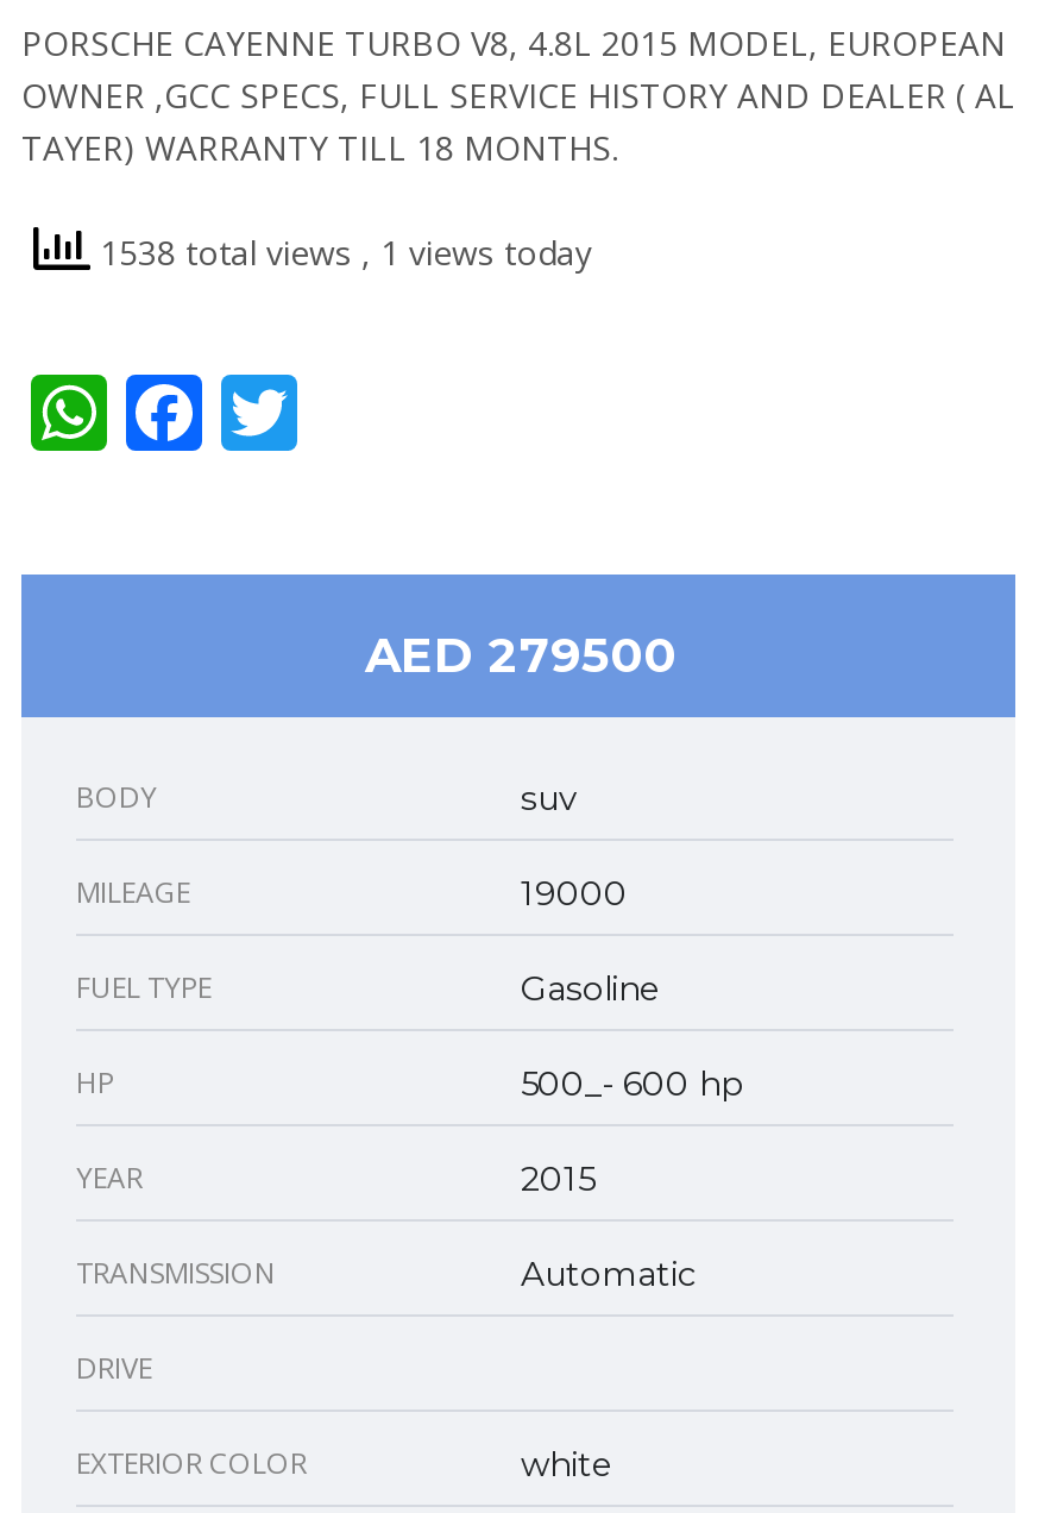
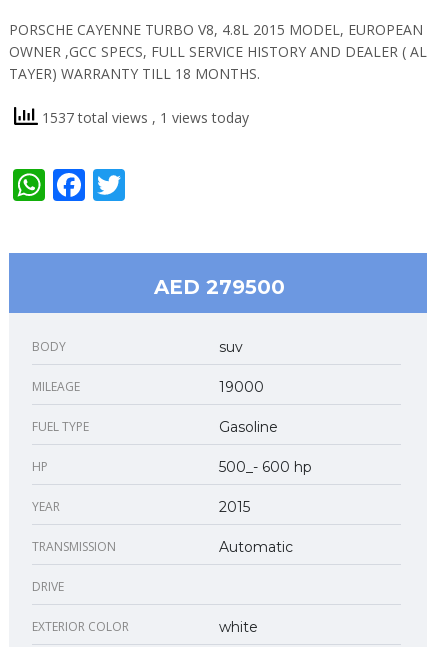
[90,230,592,275] 1538 total views, 1 views today -> [38,108,249,127] 1537 total views, 1 views today

